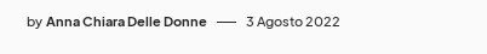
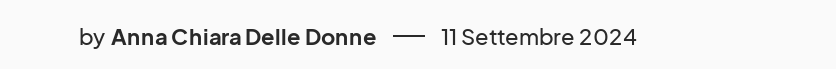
[246,13,340,29] 3 Agosto 2022 -> [441,23,637,49] 11 Settembre 2024

